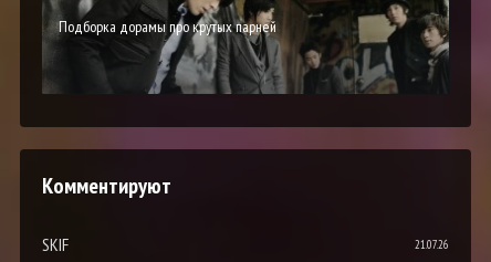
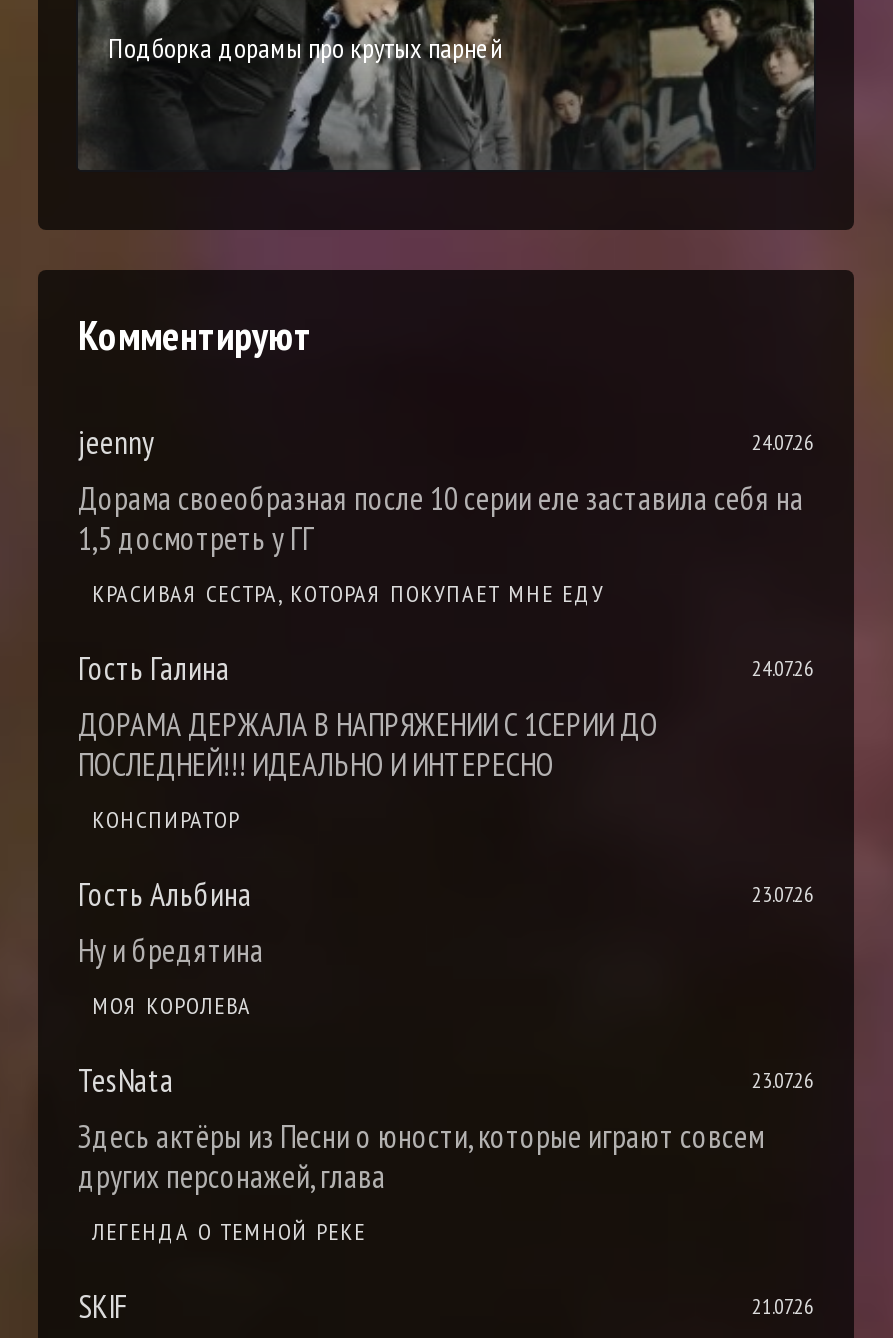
none -> [78,421,814,1245] jeenny | 24.07.26 | Дорама своеобразная после 10 серии еле заставила себя на | 1,5 досмотреть у ГГ | КРАСИВАЯ СЕСТРА, КОТОРАЯ ПОКУПАЕТ МНЕ ЕДУ | Гость Галина | 24.07.26 | ДОРАМА ДЕРЖАЛА В НАПРЯЖЕНИИ С 1СЕРИИ ДО | ПОСЛЕДНЕЙ!!! ИДЕАЛЬНО И ИНТЕРЕСНО | КОНСПИРАТОР | Гость Альбина | 23.07.26 | Ну и бредятина | МОЯ КОРОЛЕВА | TesNata | 23.07.26 | Здесь актёры из Песни о юности, которые играют совсем | других персонажей, глава | ЛЕГЕНДА О ТЕМНОЙ РЕКЕ

